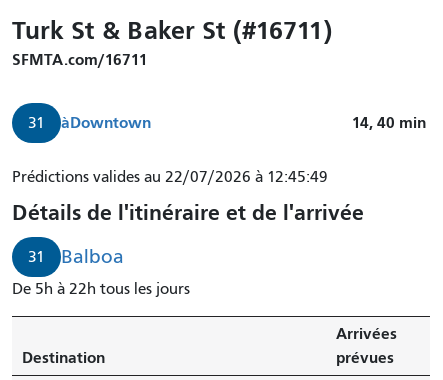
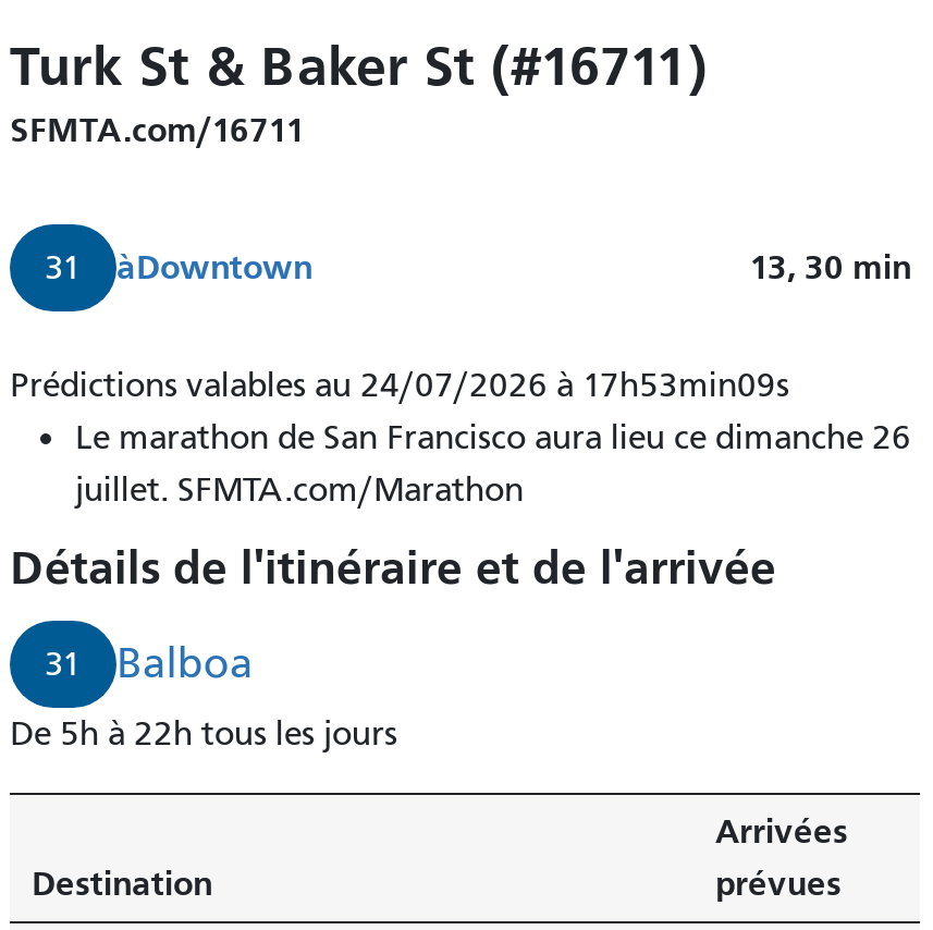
[352,113,430,132] 14, 40 min -> [750,246,920,288] 13, 30 min
[12,168,328,186] Prédictions valides au 22/07/2026 à 12:45:49 -> [10,365,911,509] Prédictions valables au 24/07/2026 à 17h53min09s | Le marathon de San Francisco aura lieu ce dimanche 26 | juillet. SFMTA.com/Marathon

